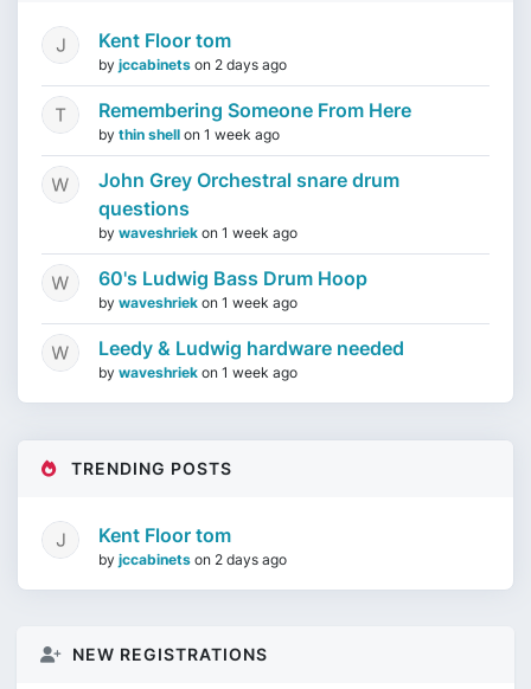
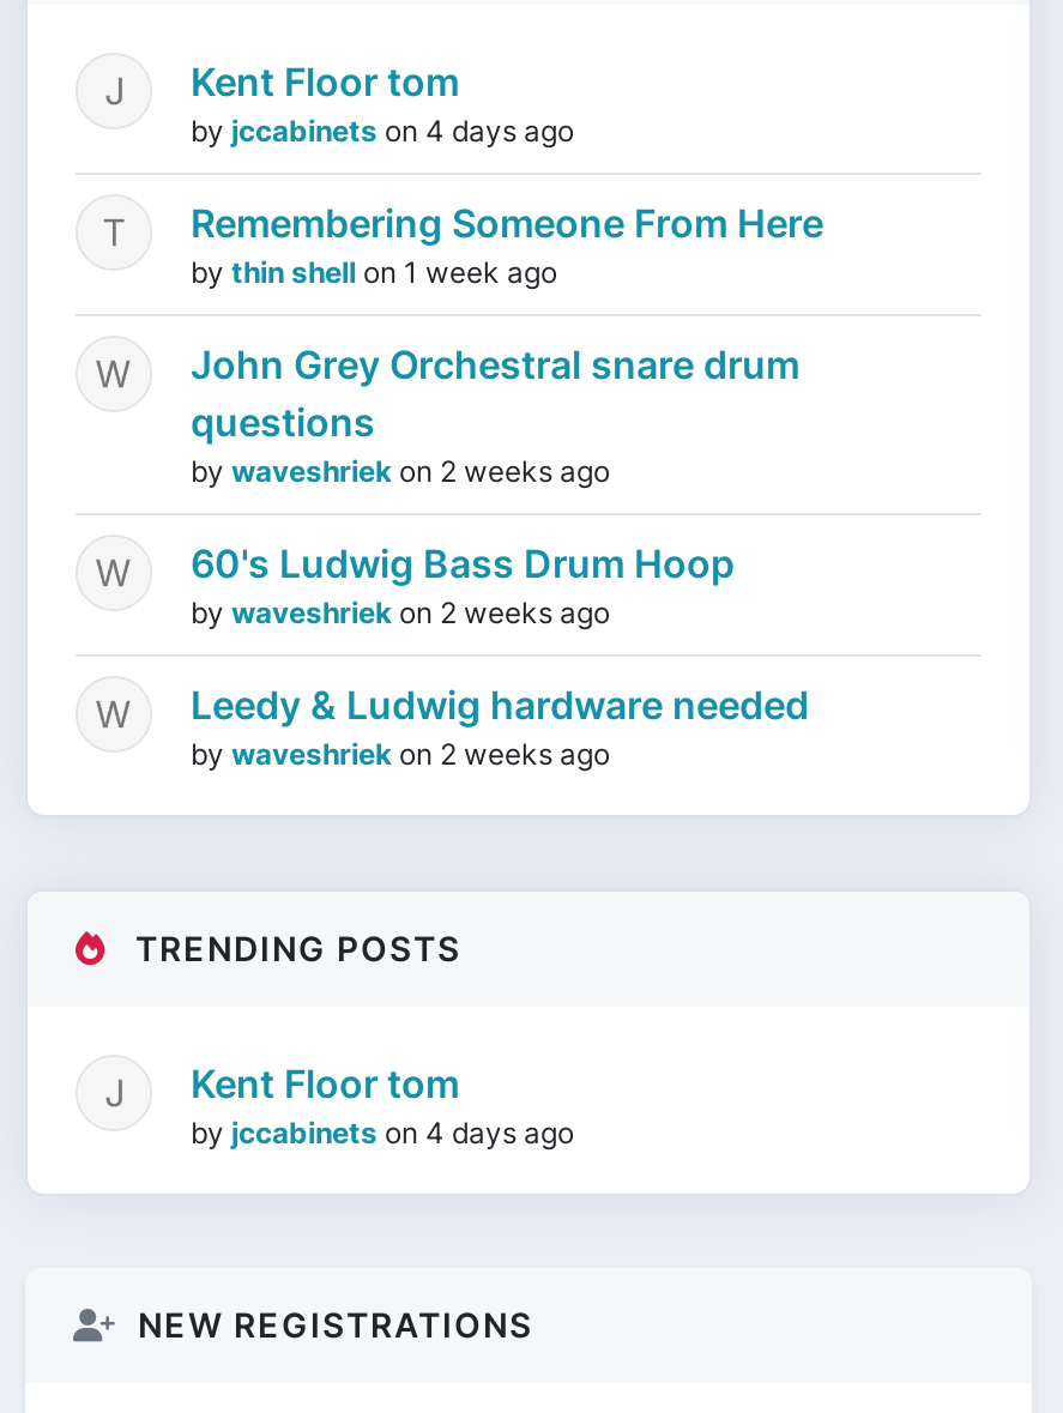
[98,56,287,73] by jccabinets on 2 days ago -> [191,113,574,149] by jccabinets on 4 days ago
[98,224,298,242] by waveshriek on 1 week ago -> [191,453,610,489] by waveshriek on 2 weeks ago
[98,294,298,311] by waveshriek on 1 week ago -> [191,594,610,630] by waveshriek on 2 weeks ago
[98,363,298,381] by waveshriek on 1 week ago -> [191,736,610,772] by waveshriek on 2 weeks ago
[98,550,287,568] by jccabinets on 2 days ago -> [191,1115,574,1151] by jccabinets on 4 days ago

